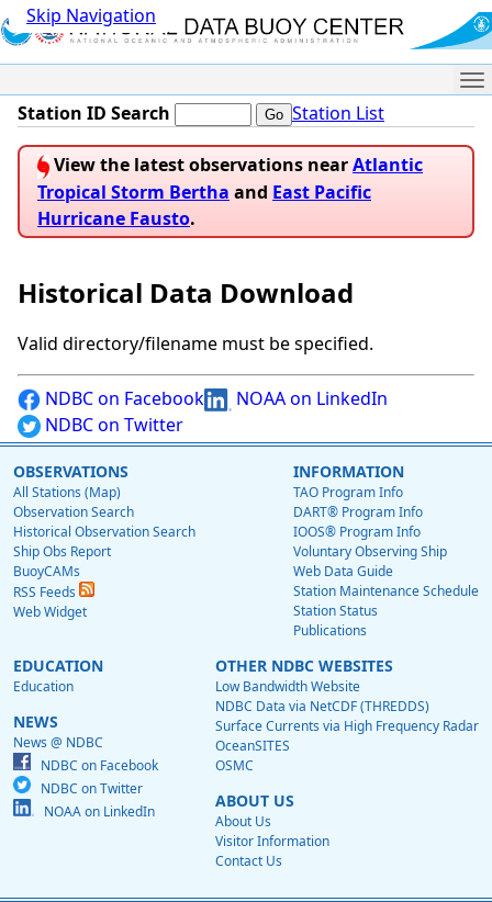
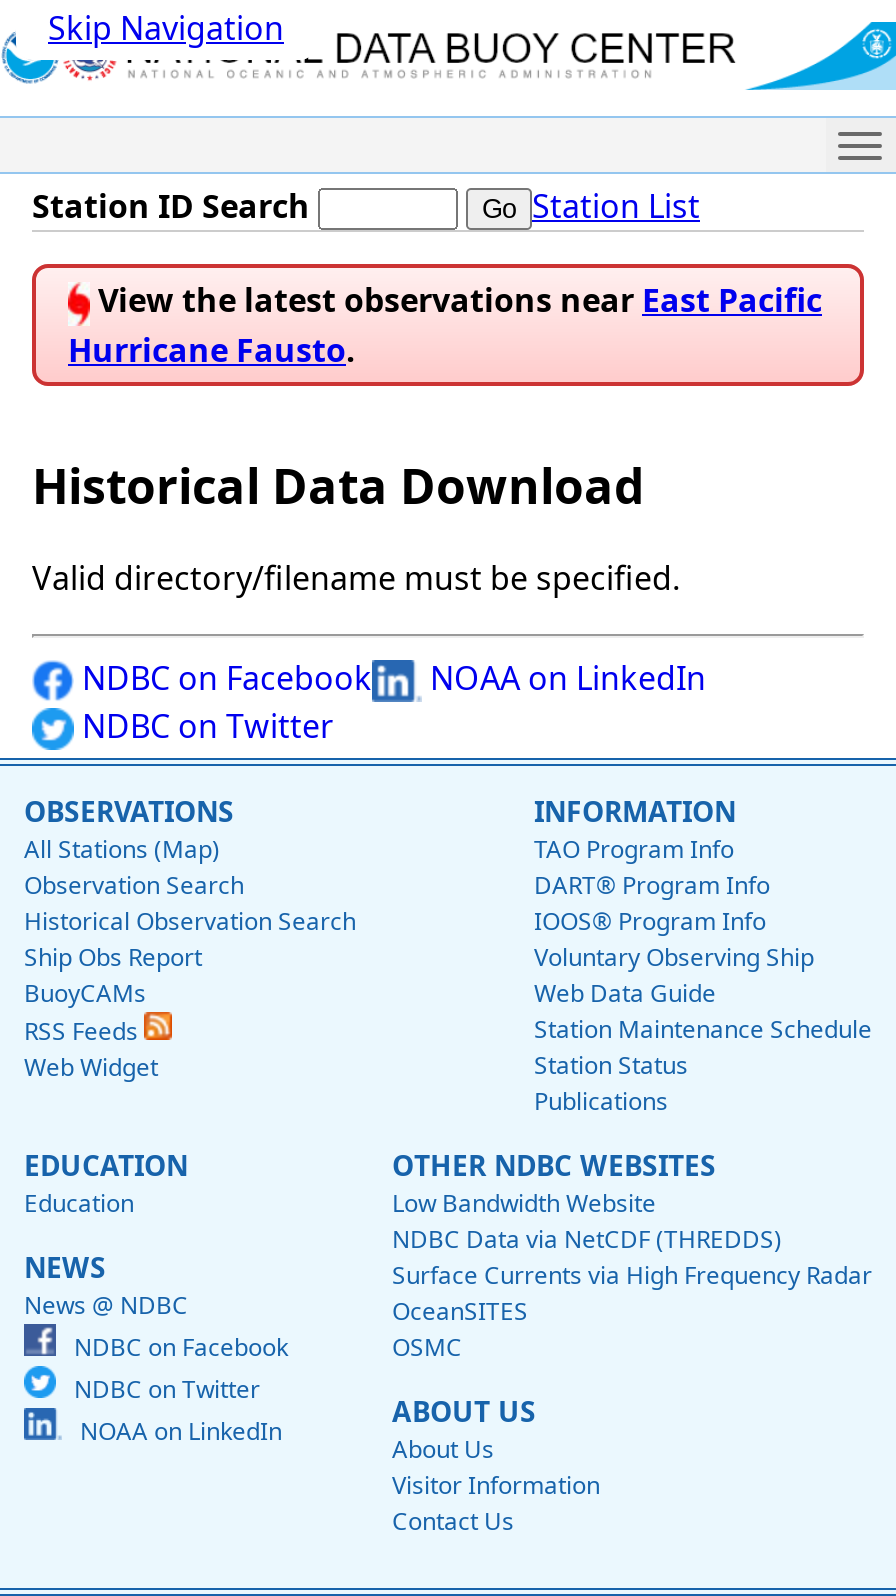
[37,153,423,204] View the latest observations near Atlantic | Tropical Storm Bertha and East Pacific -> [90,279,822,323] View the latest observations near East Pacific

